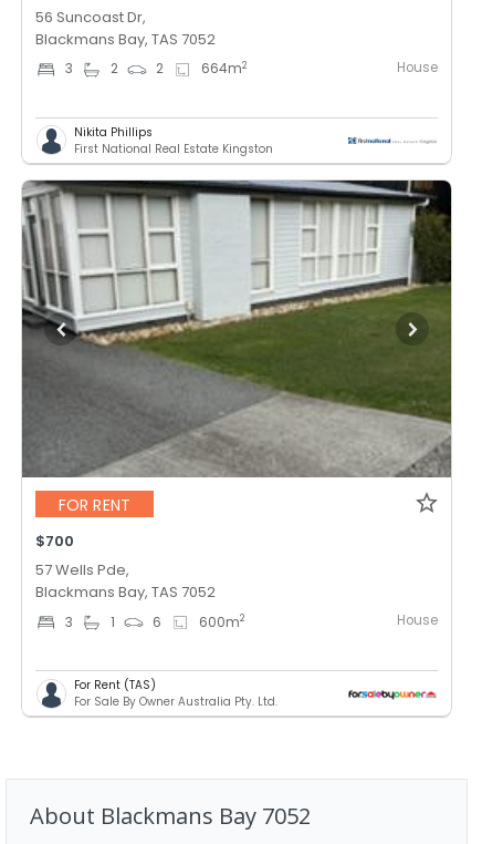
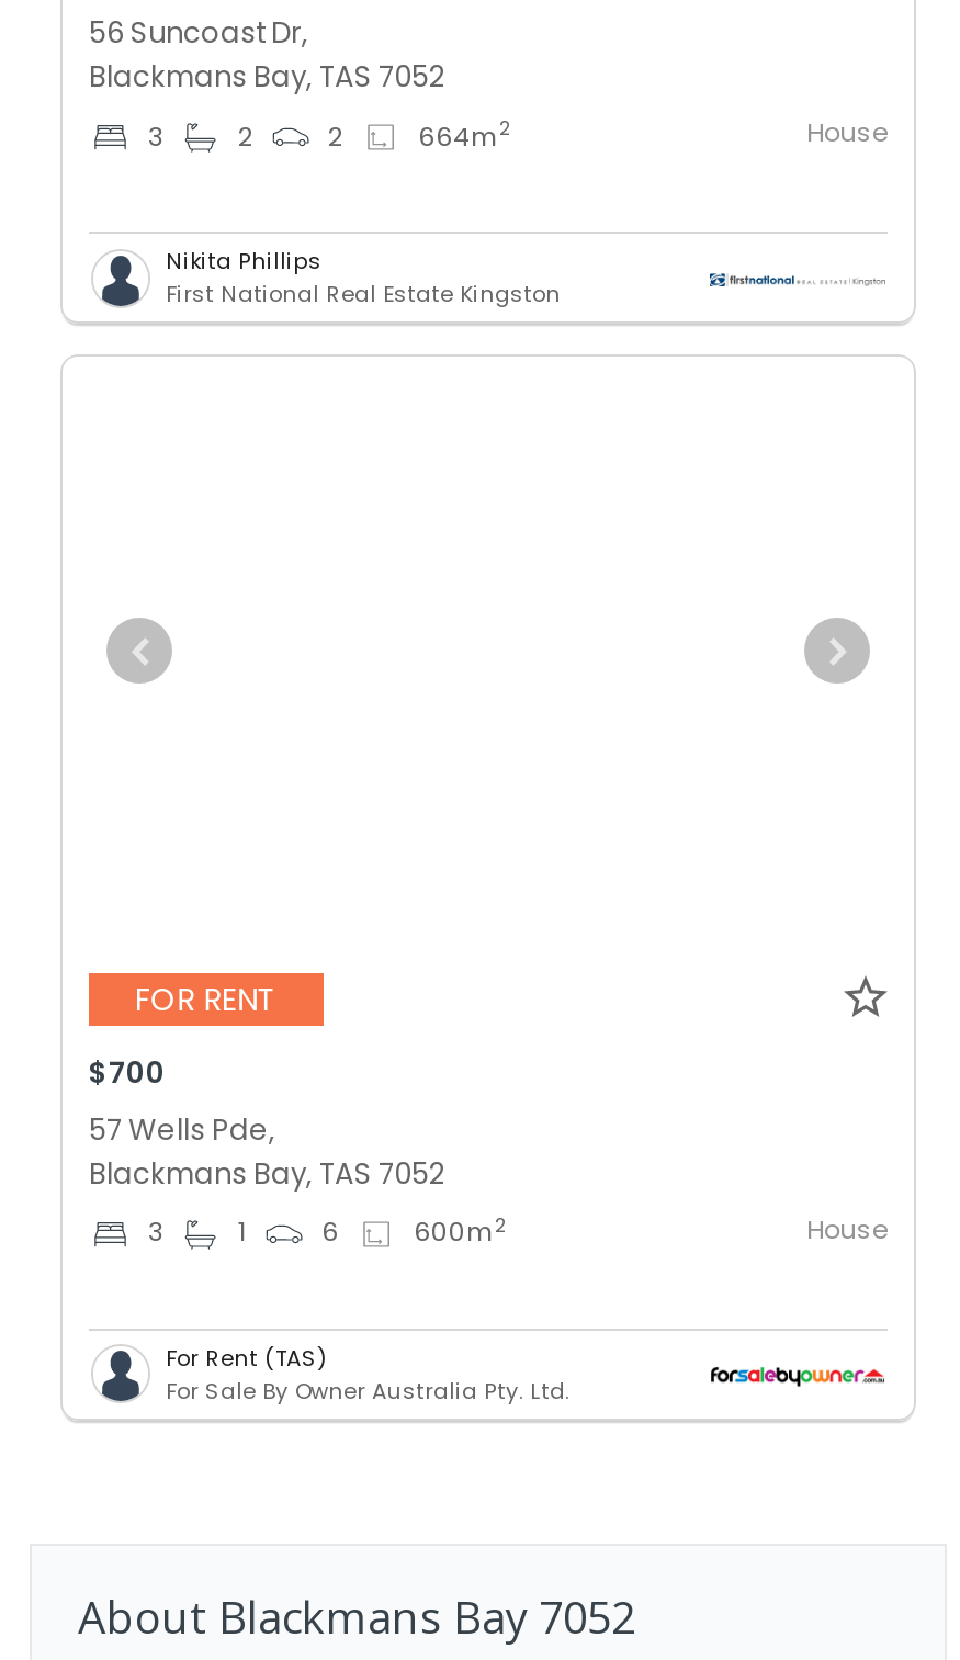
[21,179,452,478] [image] -> none

